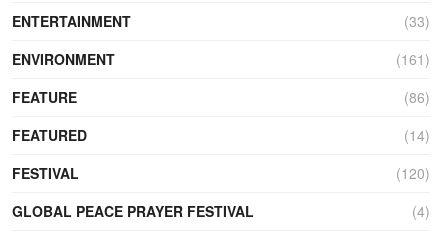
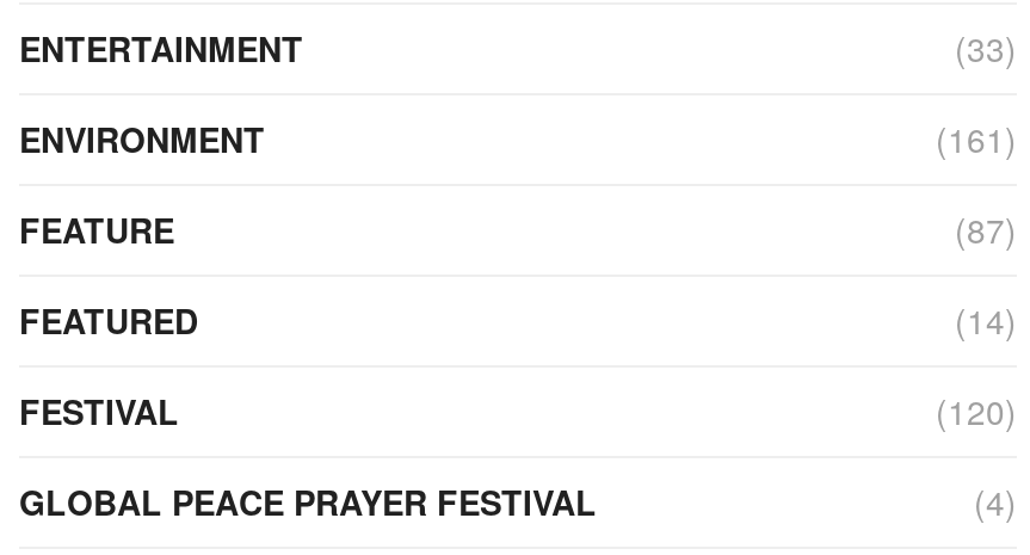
[404,87,430,107] (86) -> [955,205,1017,253] (87)

